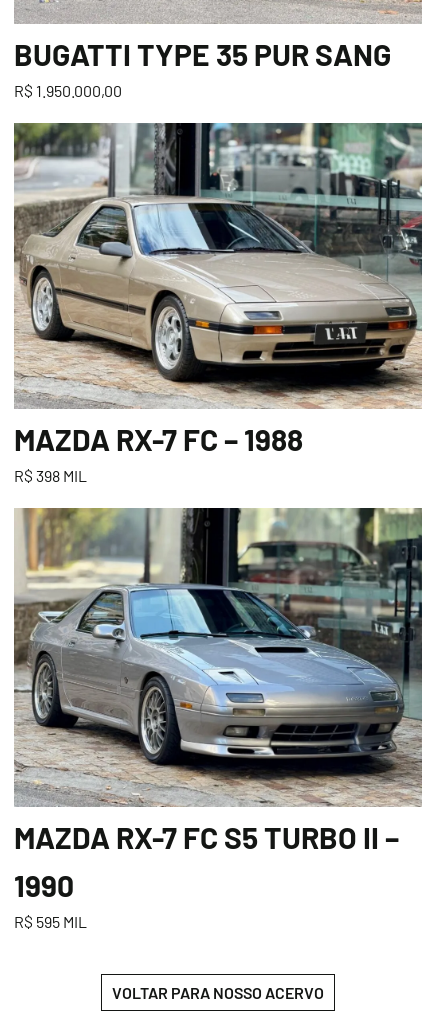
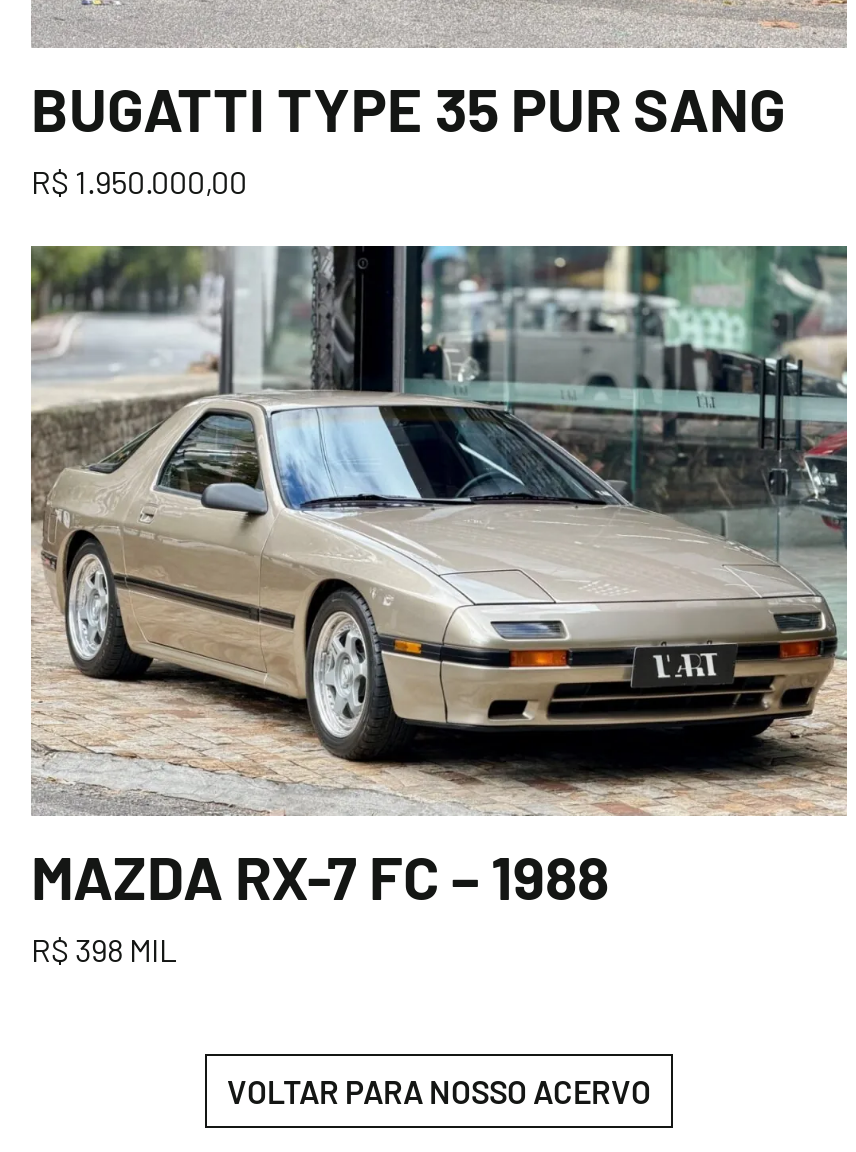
[14,507,423,931] [image] | MAZDA RX-7 FC S5 TURBO II – | 1990 | R$ 595 MIL -> none

